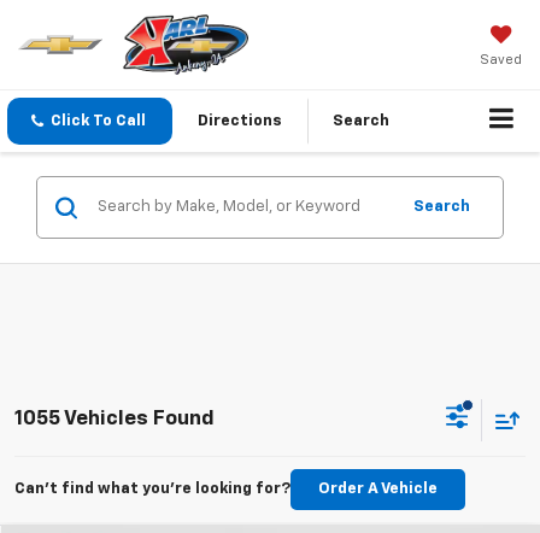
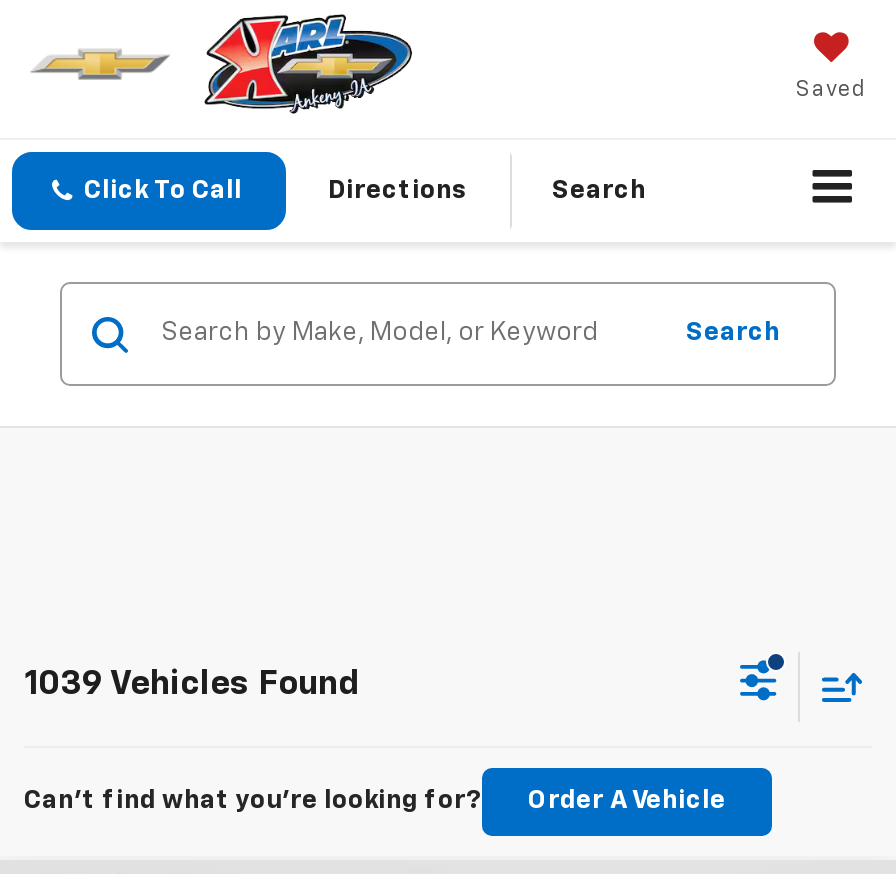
[14,409,215,429] 1055 Vehicles Found -> [24,668,360,702] 1039 Vehicles Found

